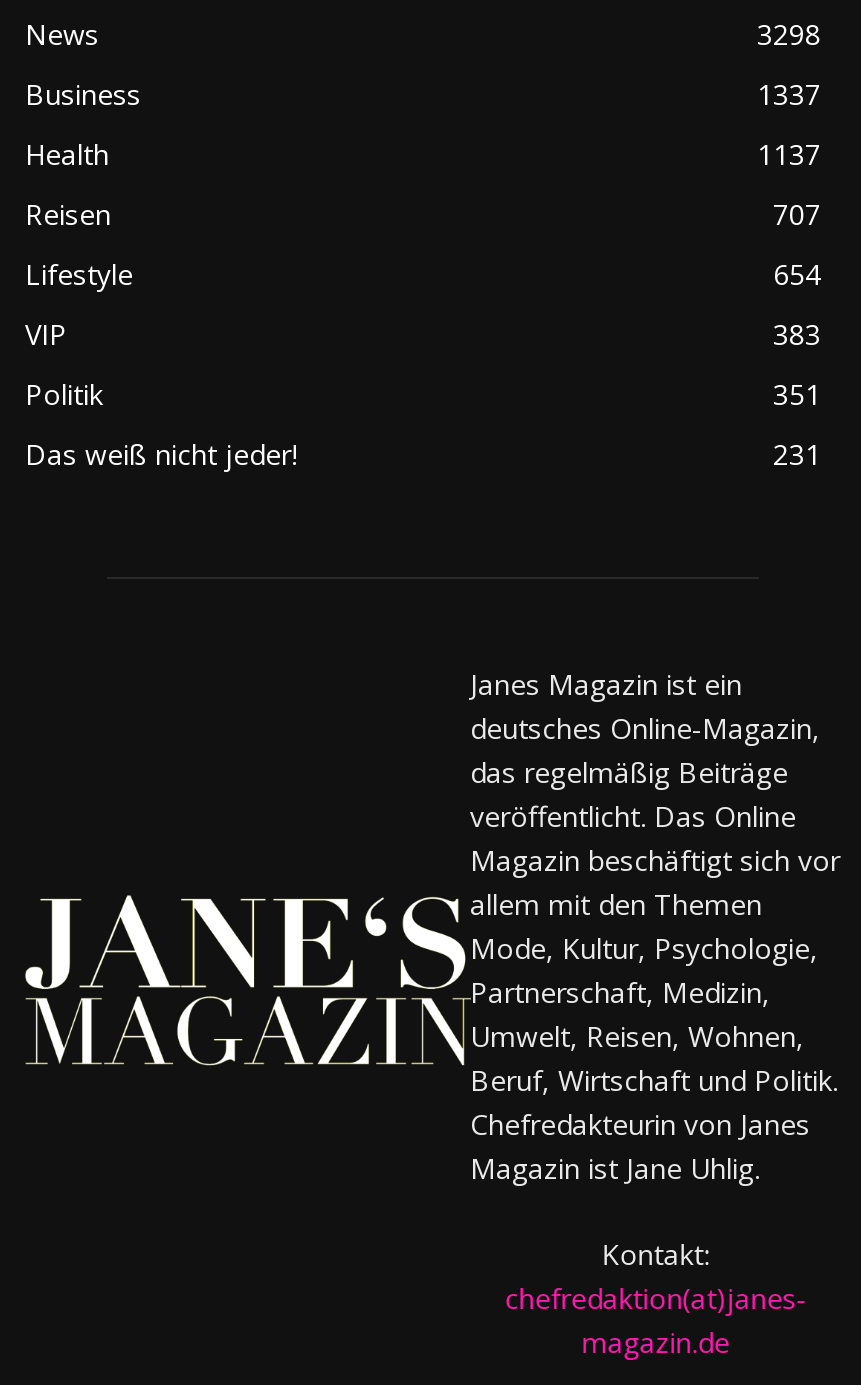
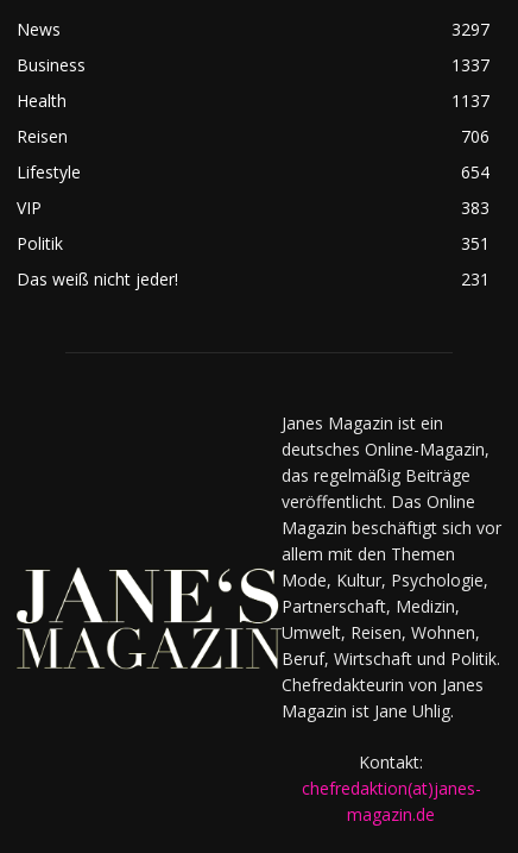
[757,15,821,53] 3298 -> [451,18,489,41] 3297
[773,195,821,233] 707 -> [461,125,489,148] 706
[23,893,463,1097] [image] -> [15,550,277,670] [image]

